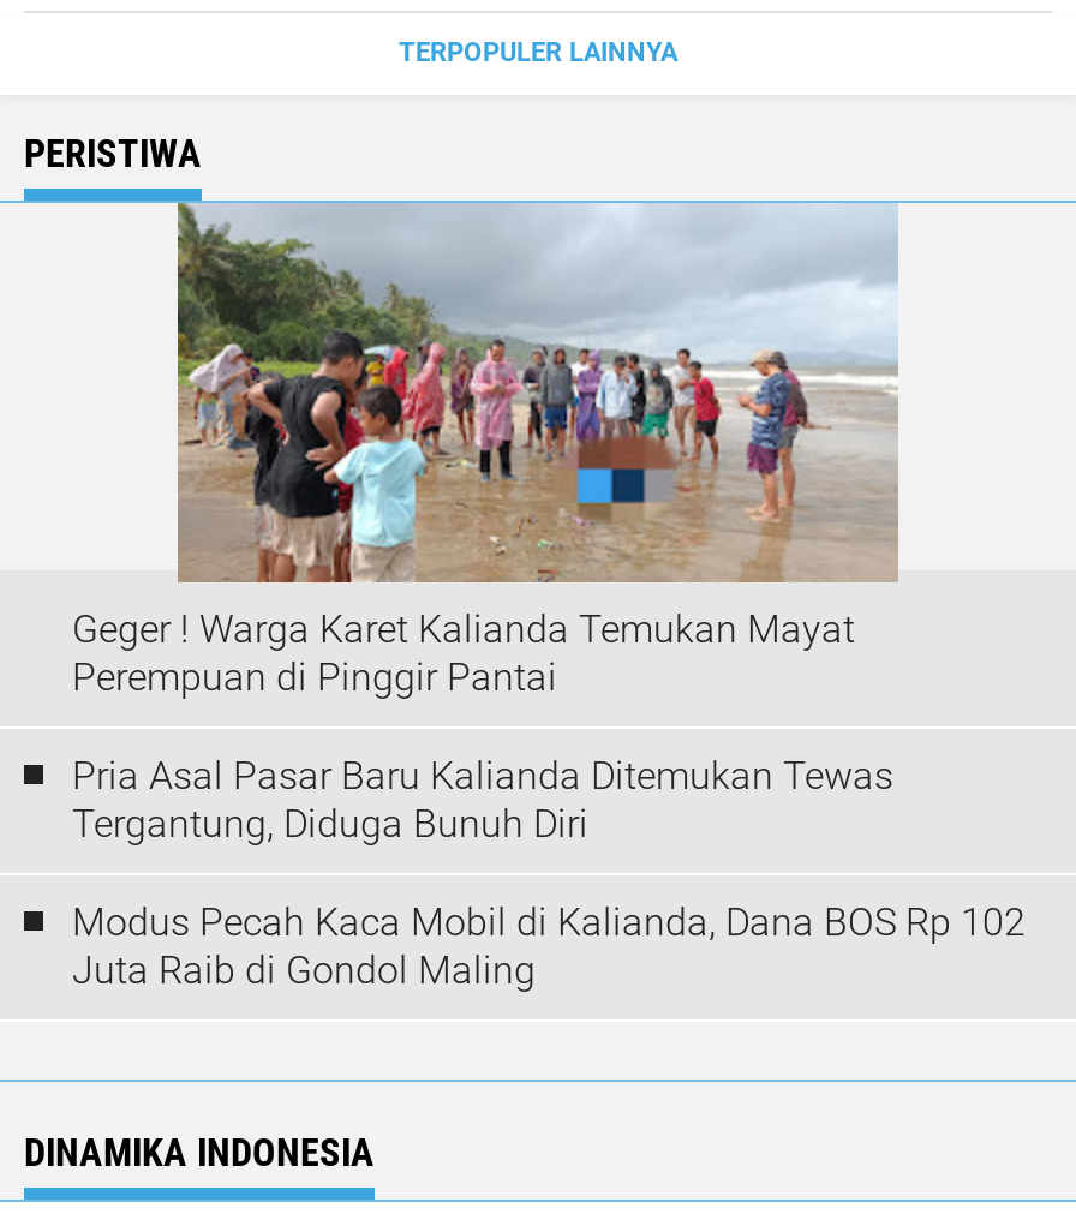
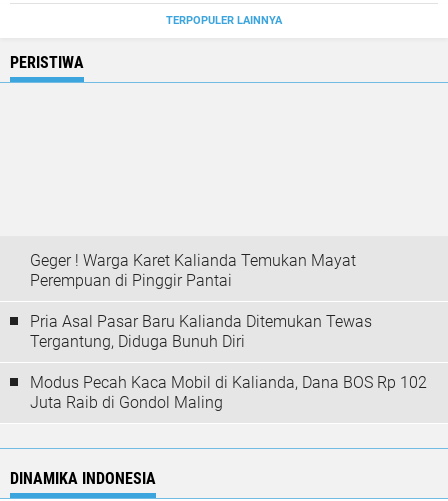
[175,201,901,585] [image] -> none

